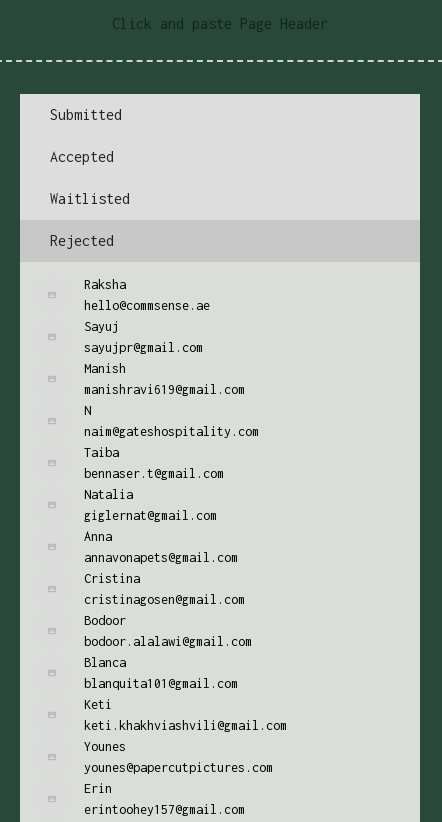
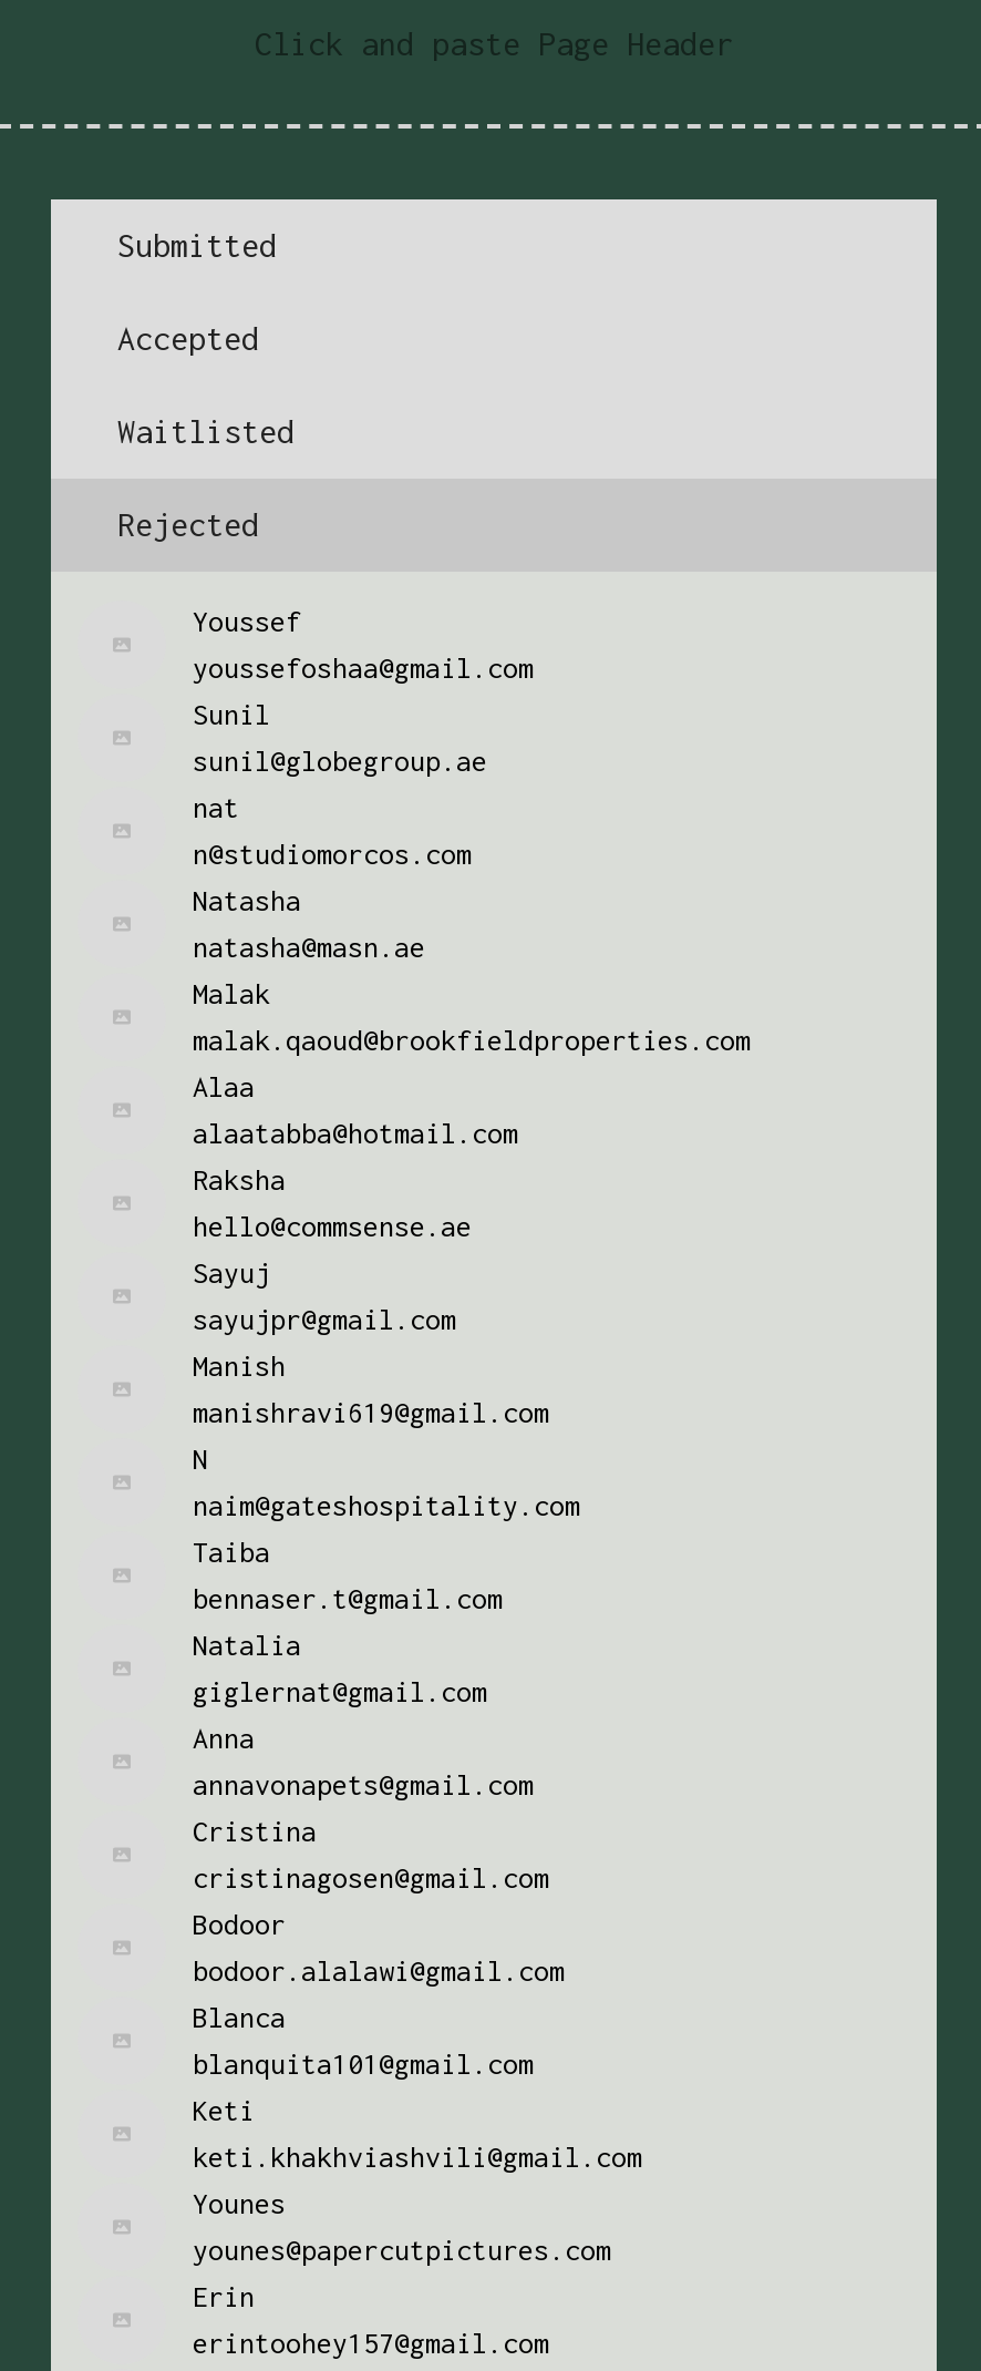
none -> [193,605,751,1150] Youssef | youssefoshaa@gmail.com | Sunil | sunil@globegroup.ae | nat | n@studiomorcos.com | Natasha | natasha@masn.ae | Malak | malak.qaoud@brookfieldproperties.com | Alaa | alaatabba@hotmail.com

